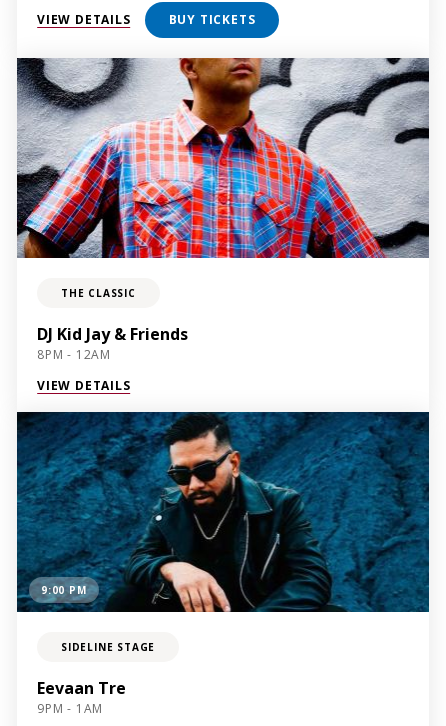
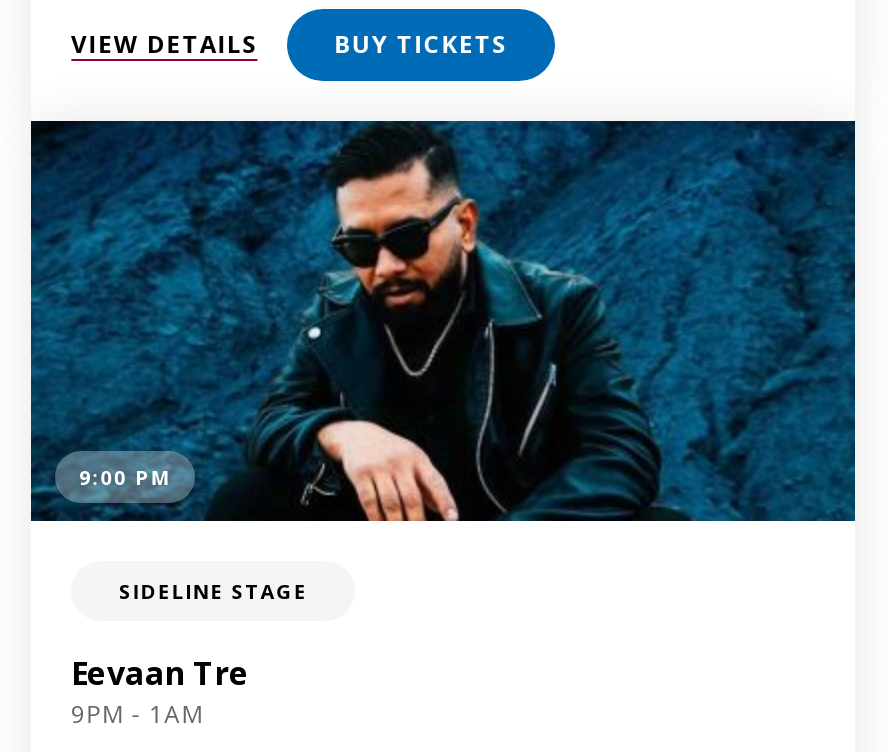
[17,57,430,394] [image] | THE CLASSIC | DJ Kid Jay & Friends | 8PM - 12AM | VIEW DETAILS -> none

